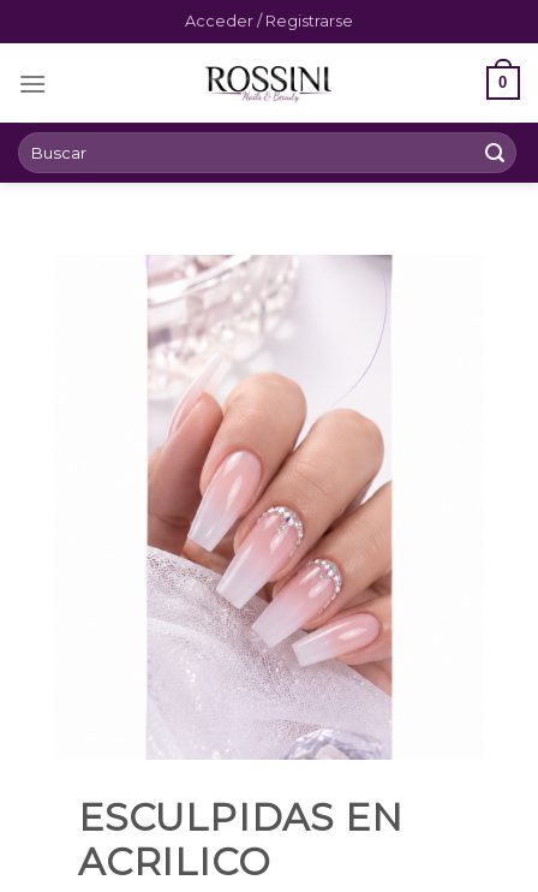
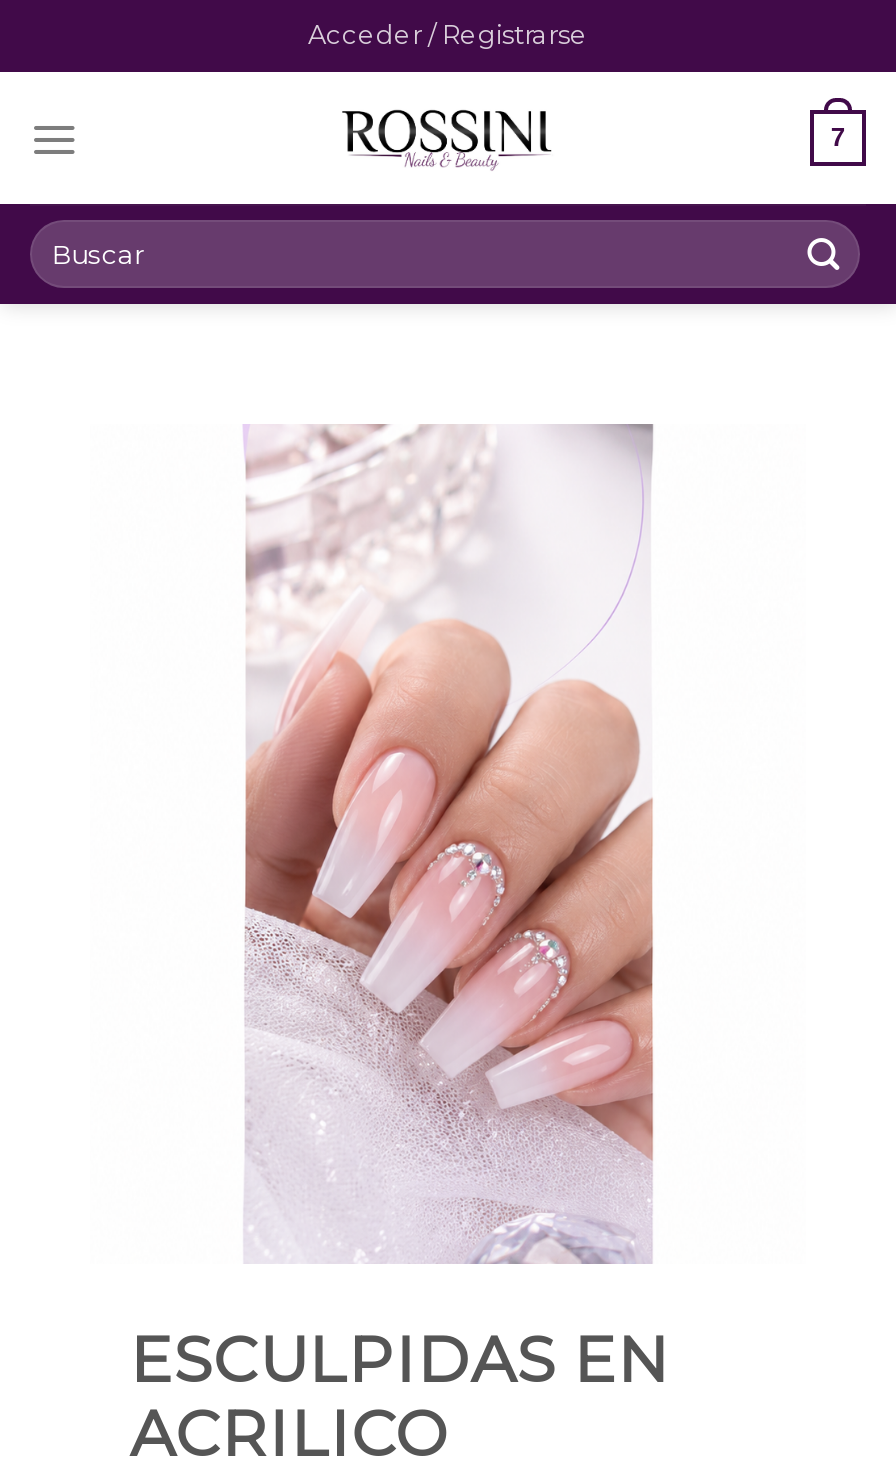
[499,73,507,91] 0 -> [831,122,845,152] 7

